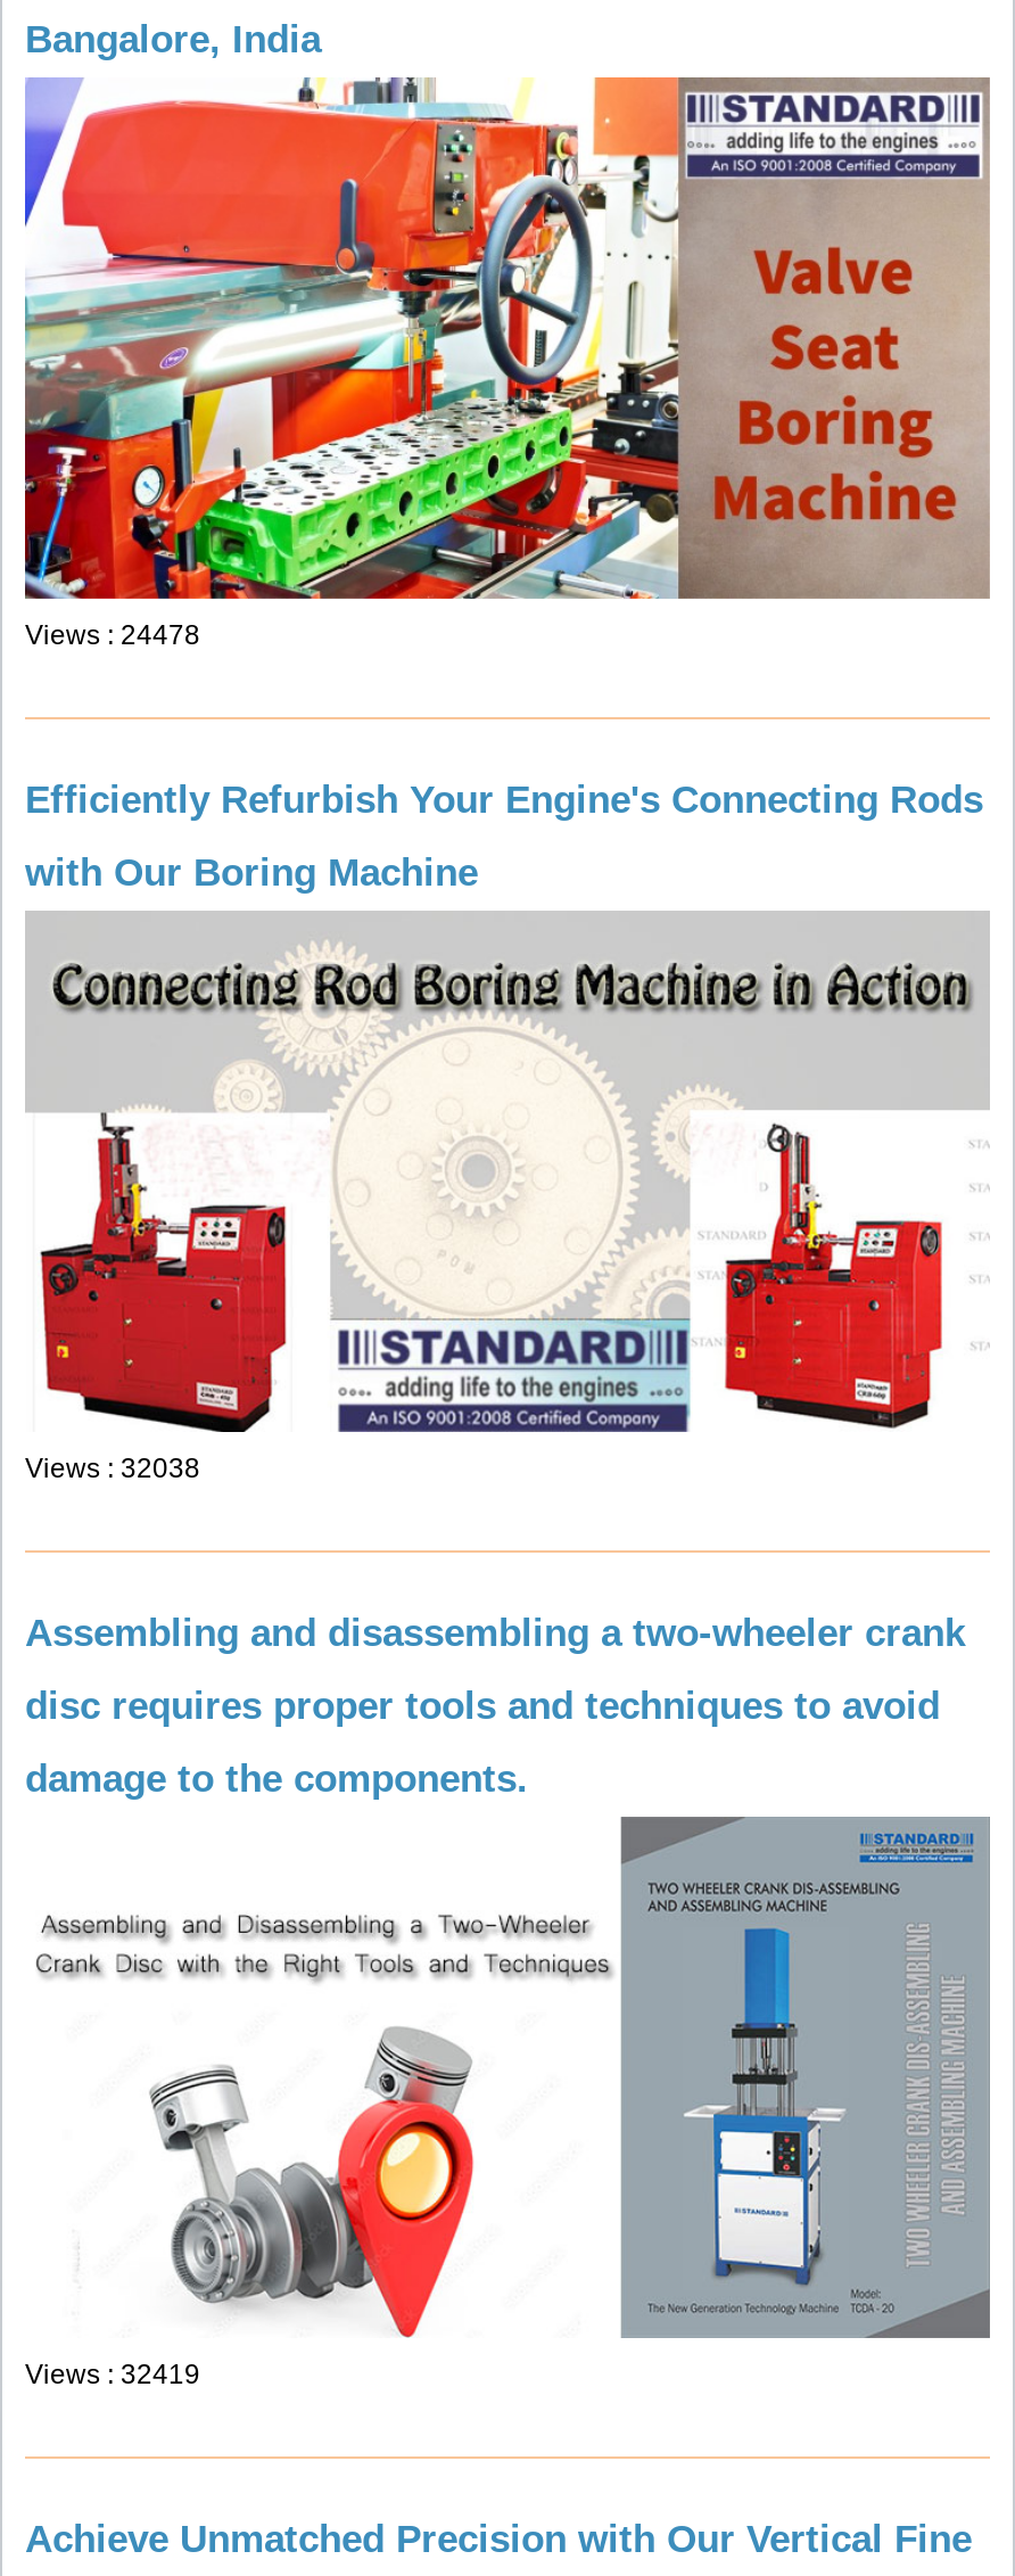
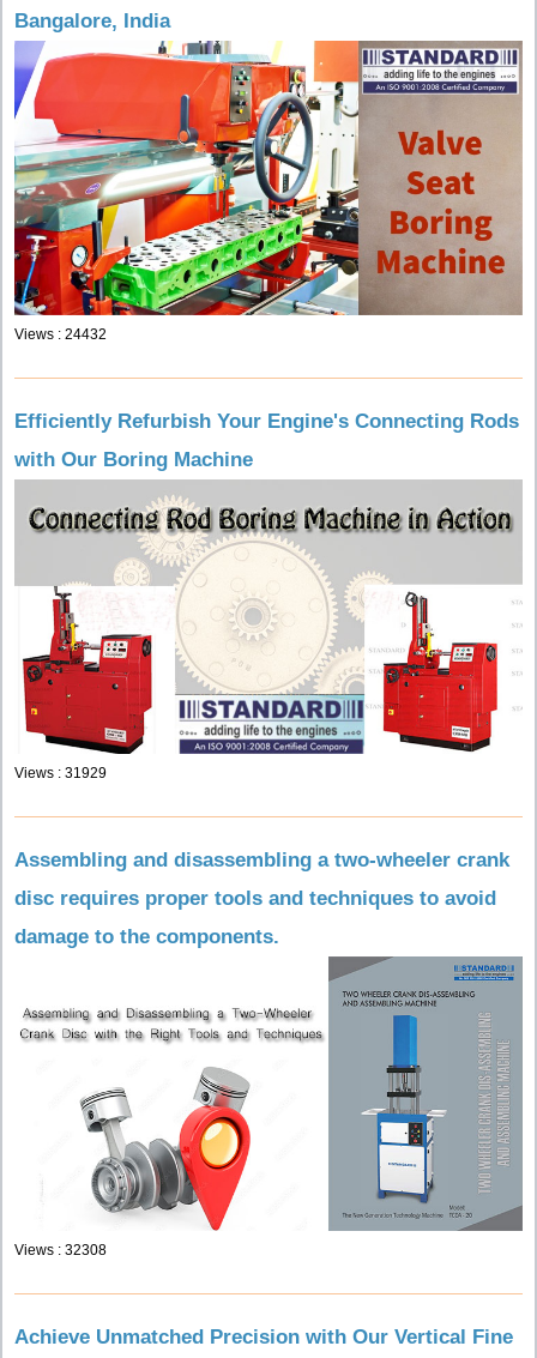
[25,620,200,652] Views : 24478 -> [14,326,107,343] Views : 24432
[25,1453,200,1485] Views : 32038 -> [14,765,107,782] Views : 31929
[25,2359,200,2391] Views : 32419 -> [14,1242,107,1259] Views : 32308

